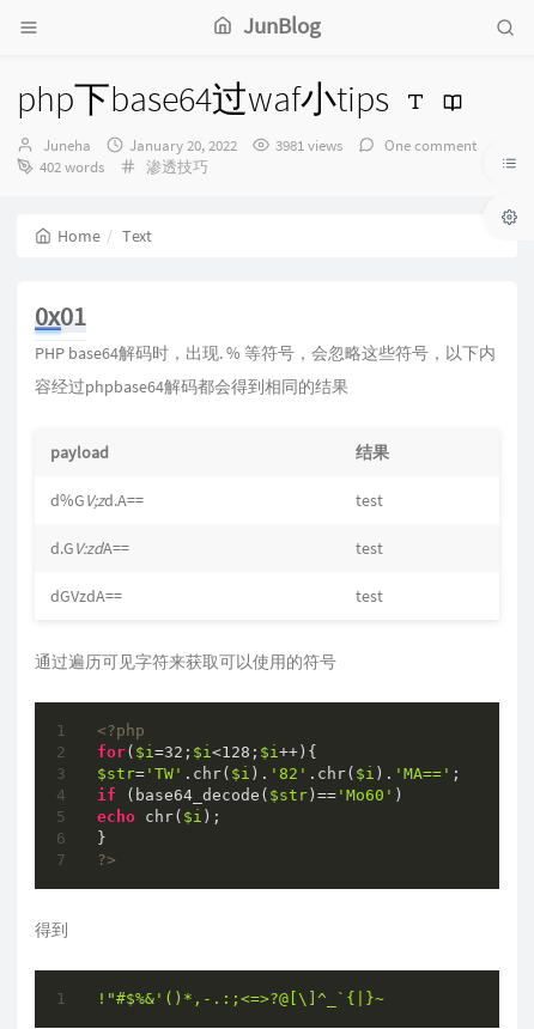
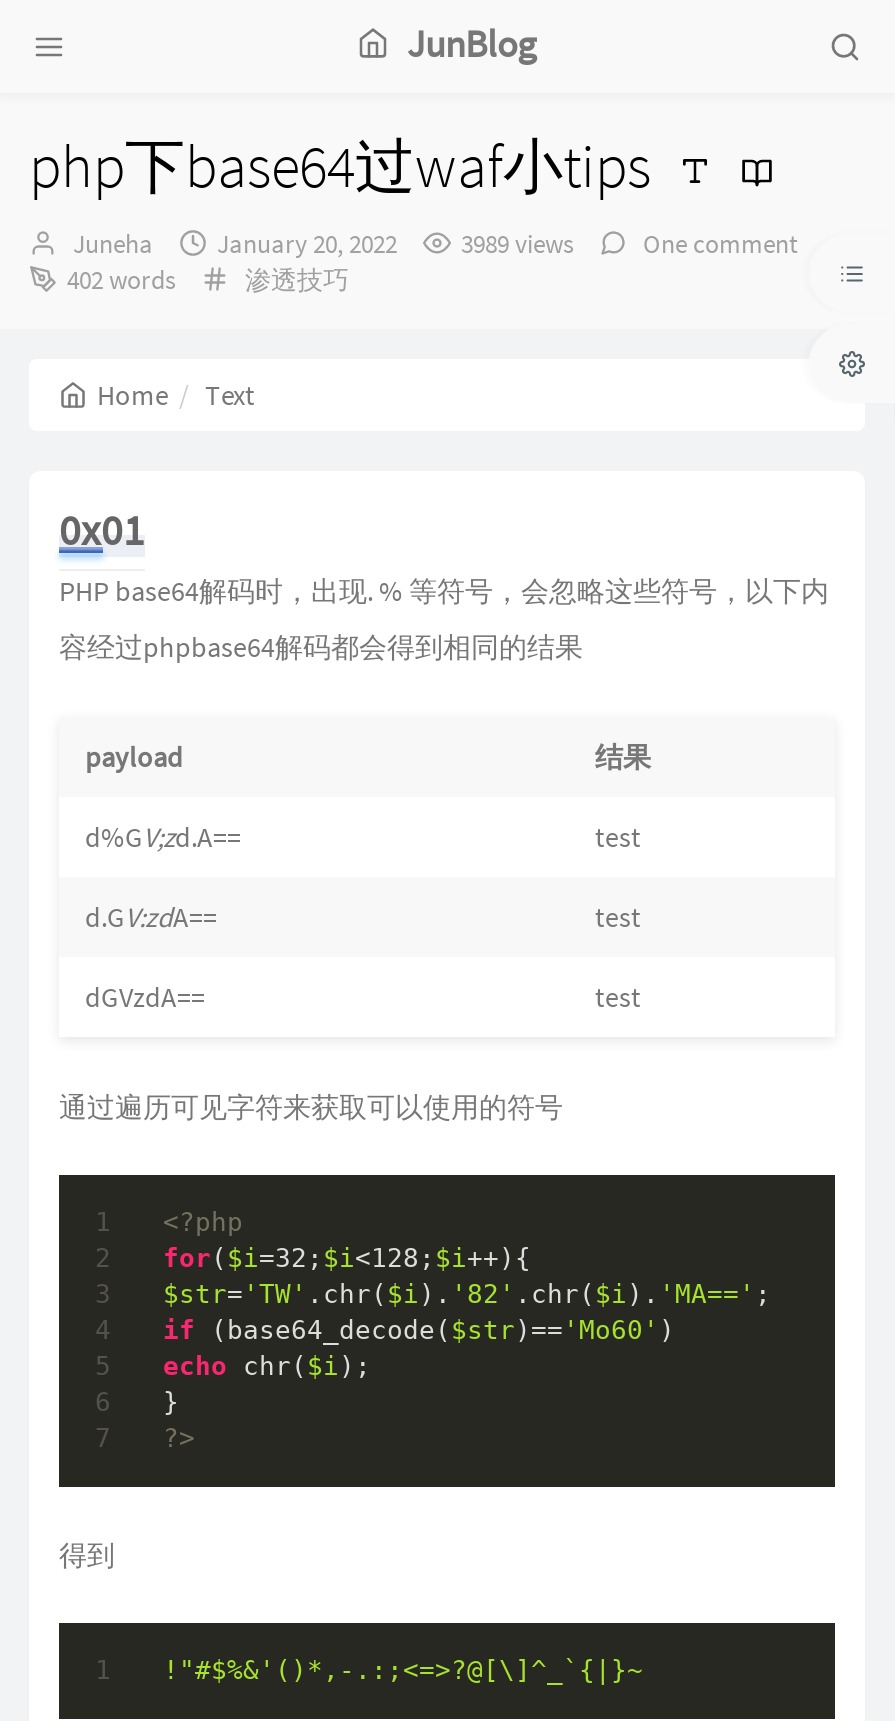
[275,135,342,156] 3981 views -> [461,227,573,261] 3989 views

